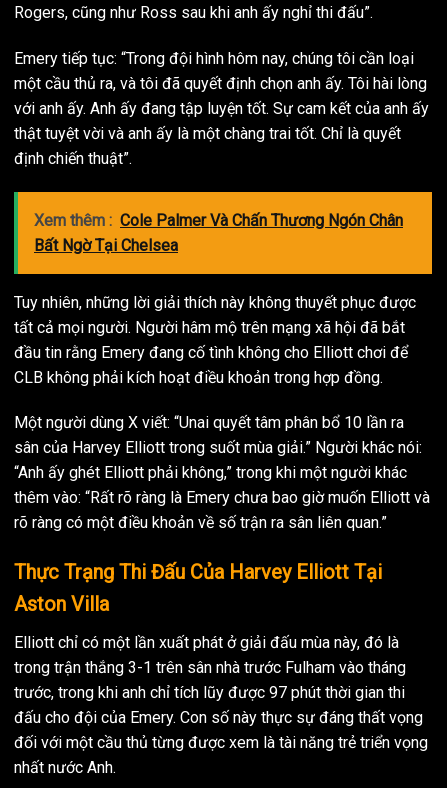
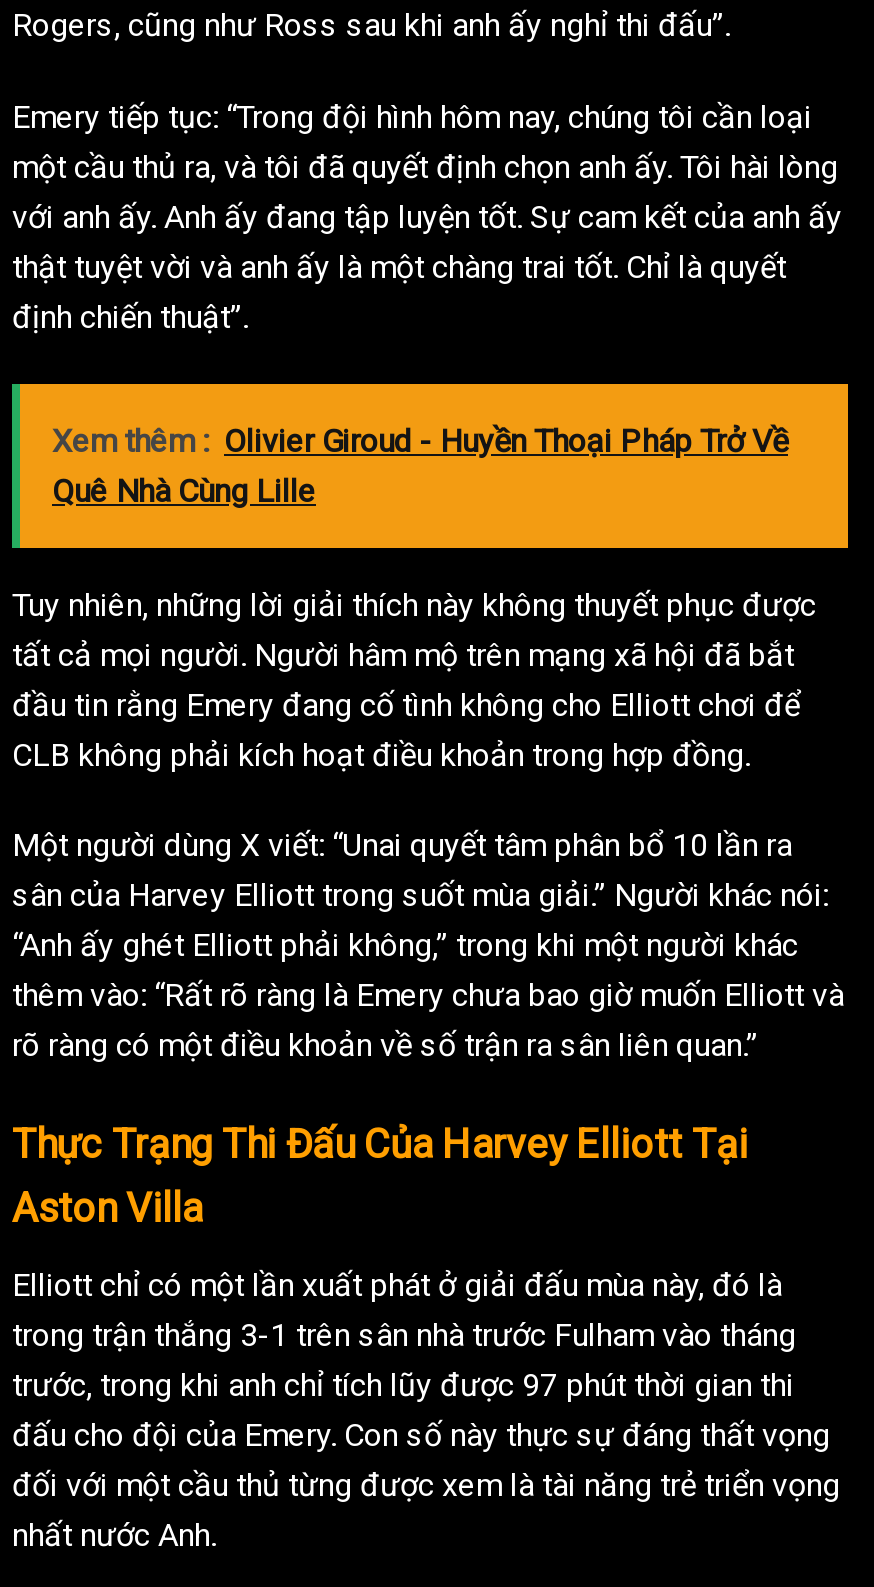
[34,211,403,255] Xem thêm : Cole Palmer Và Chấn Thương Ngón Chân | Bất Ngờ Tại Chelsea -> [52,421,788,509] Xem thêm : Olivier Giroud - Huyền Thoại Pháp Trở Về | Quê Nhà Cùng Lille

